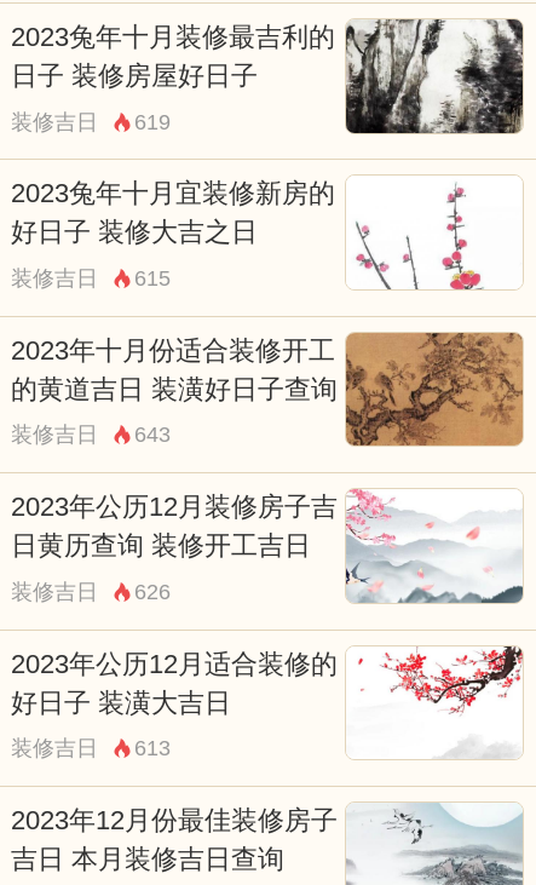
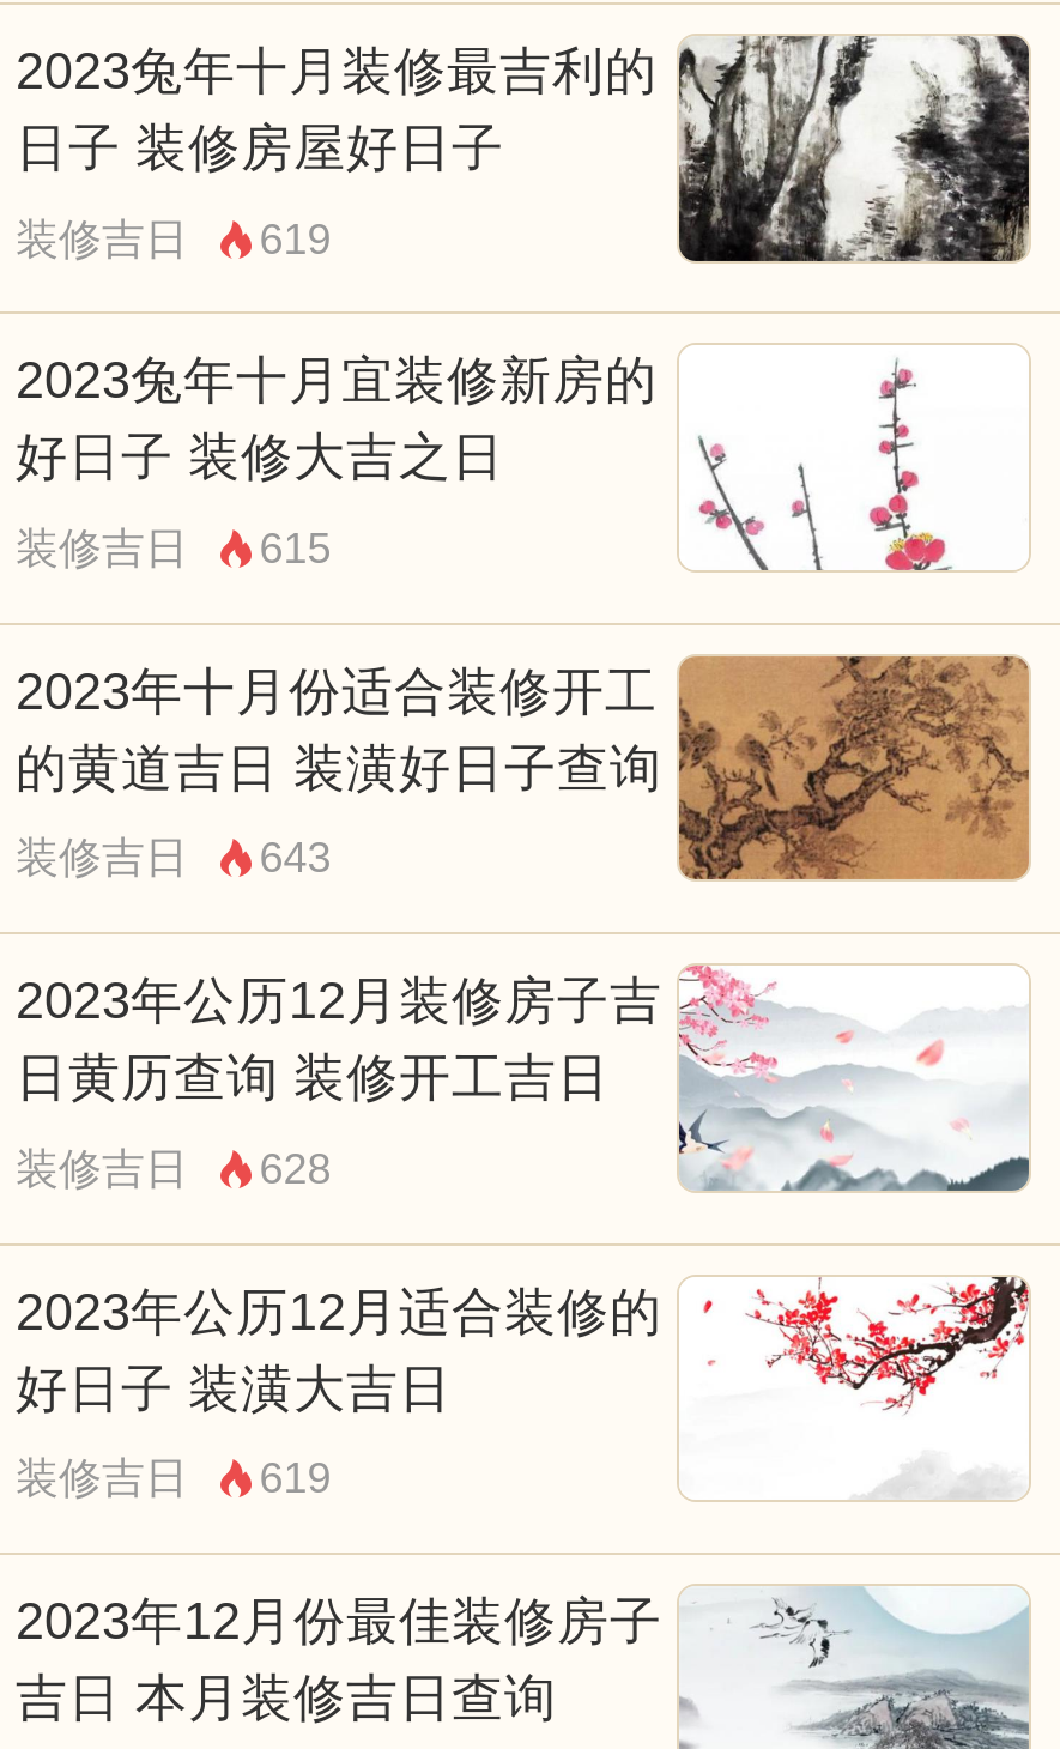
[11,580,170,604] 装修吉日 626 -> [15,1145,331,1193] 装修吉日 628
[11,736,170,761] 装修吉日 613 -> [15,1455,331,1503] 装修吉日 619

